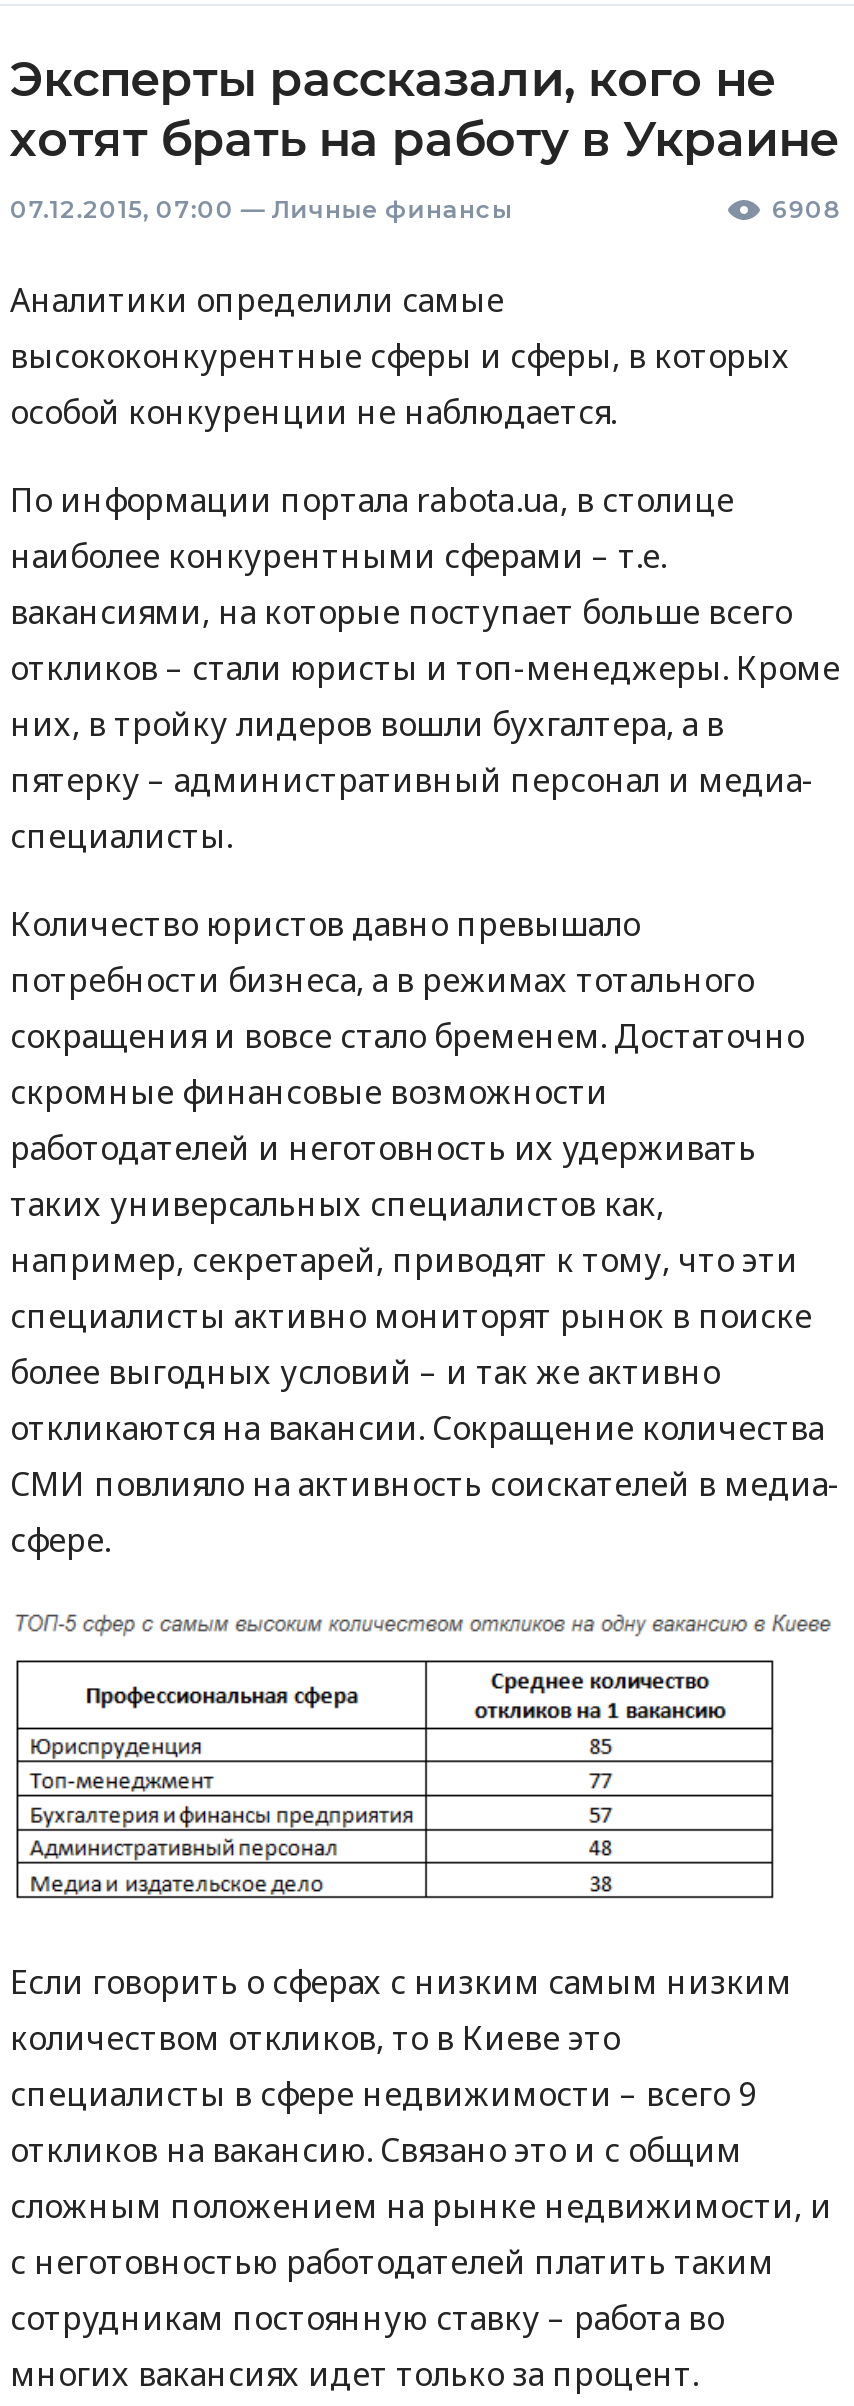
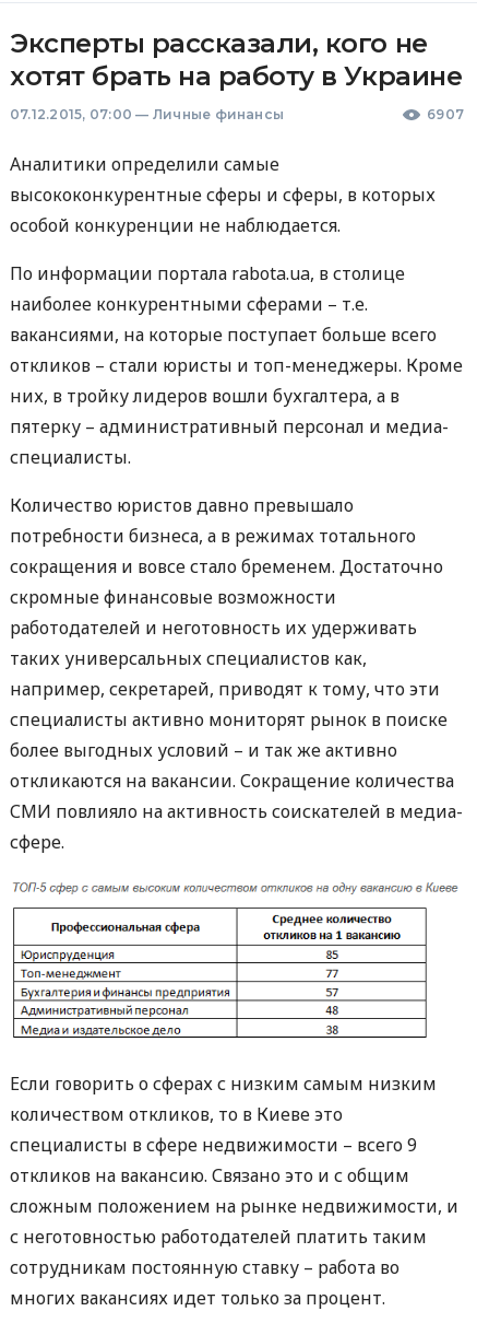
[772,194,842,224] 6908 -> [427,106,464,122] 6907

